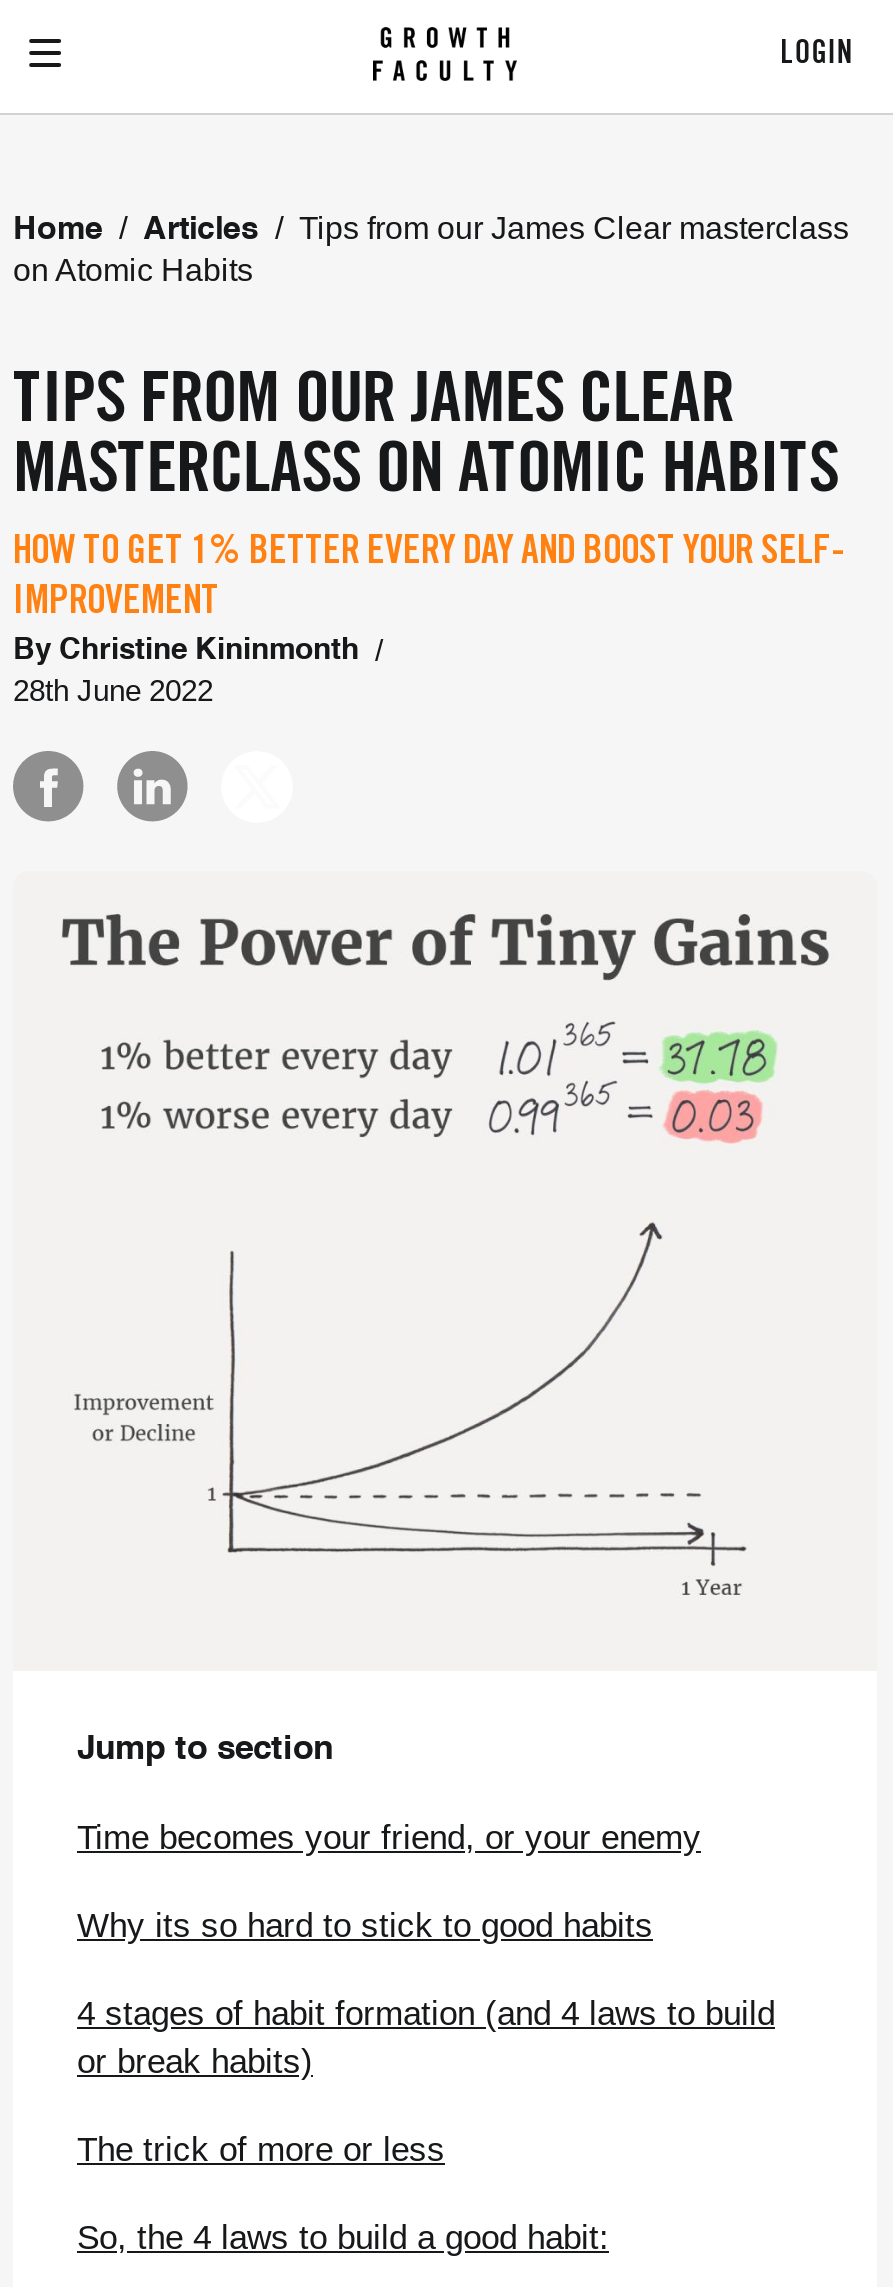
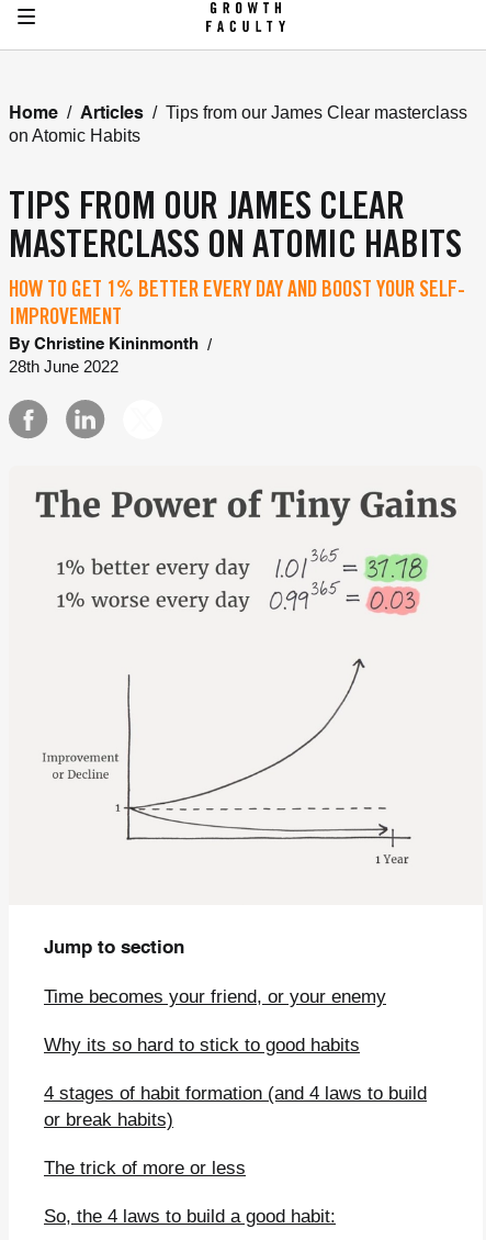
[780,38,853,70] LOGIN -> none

